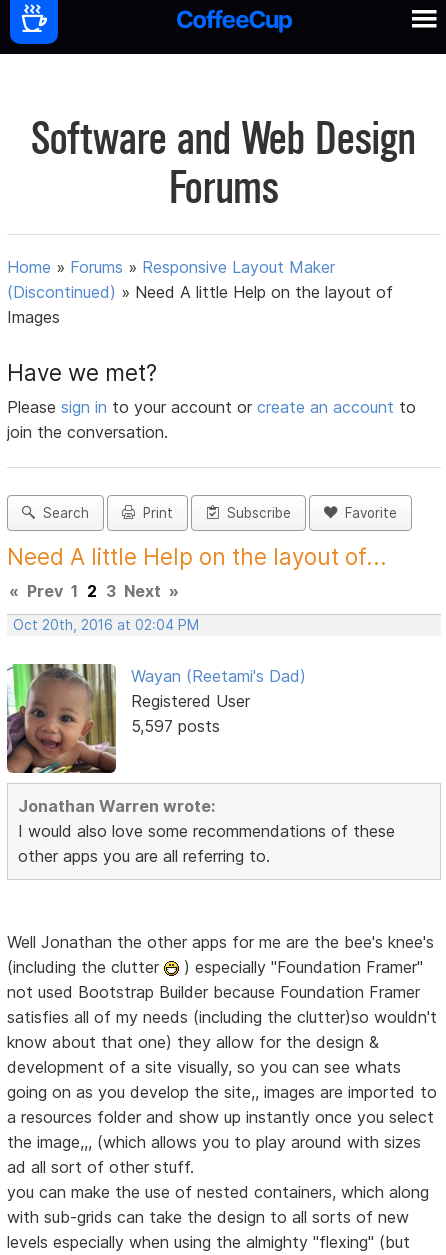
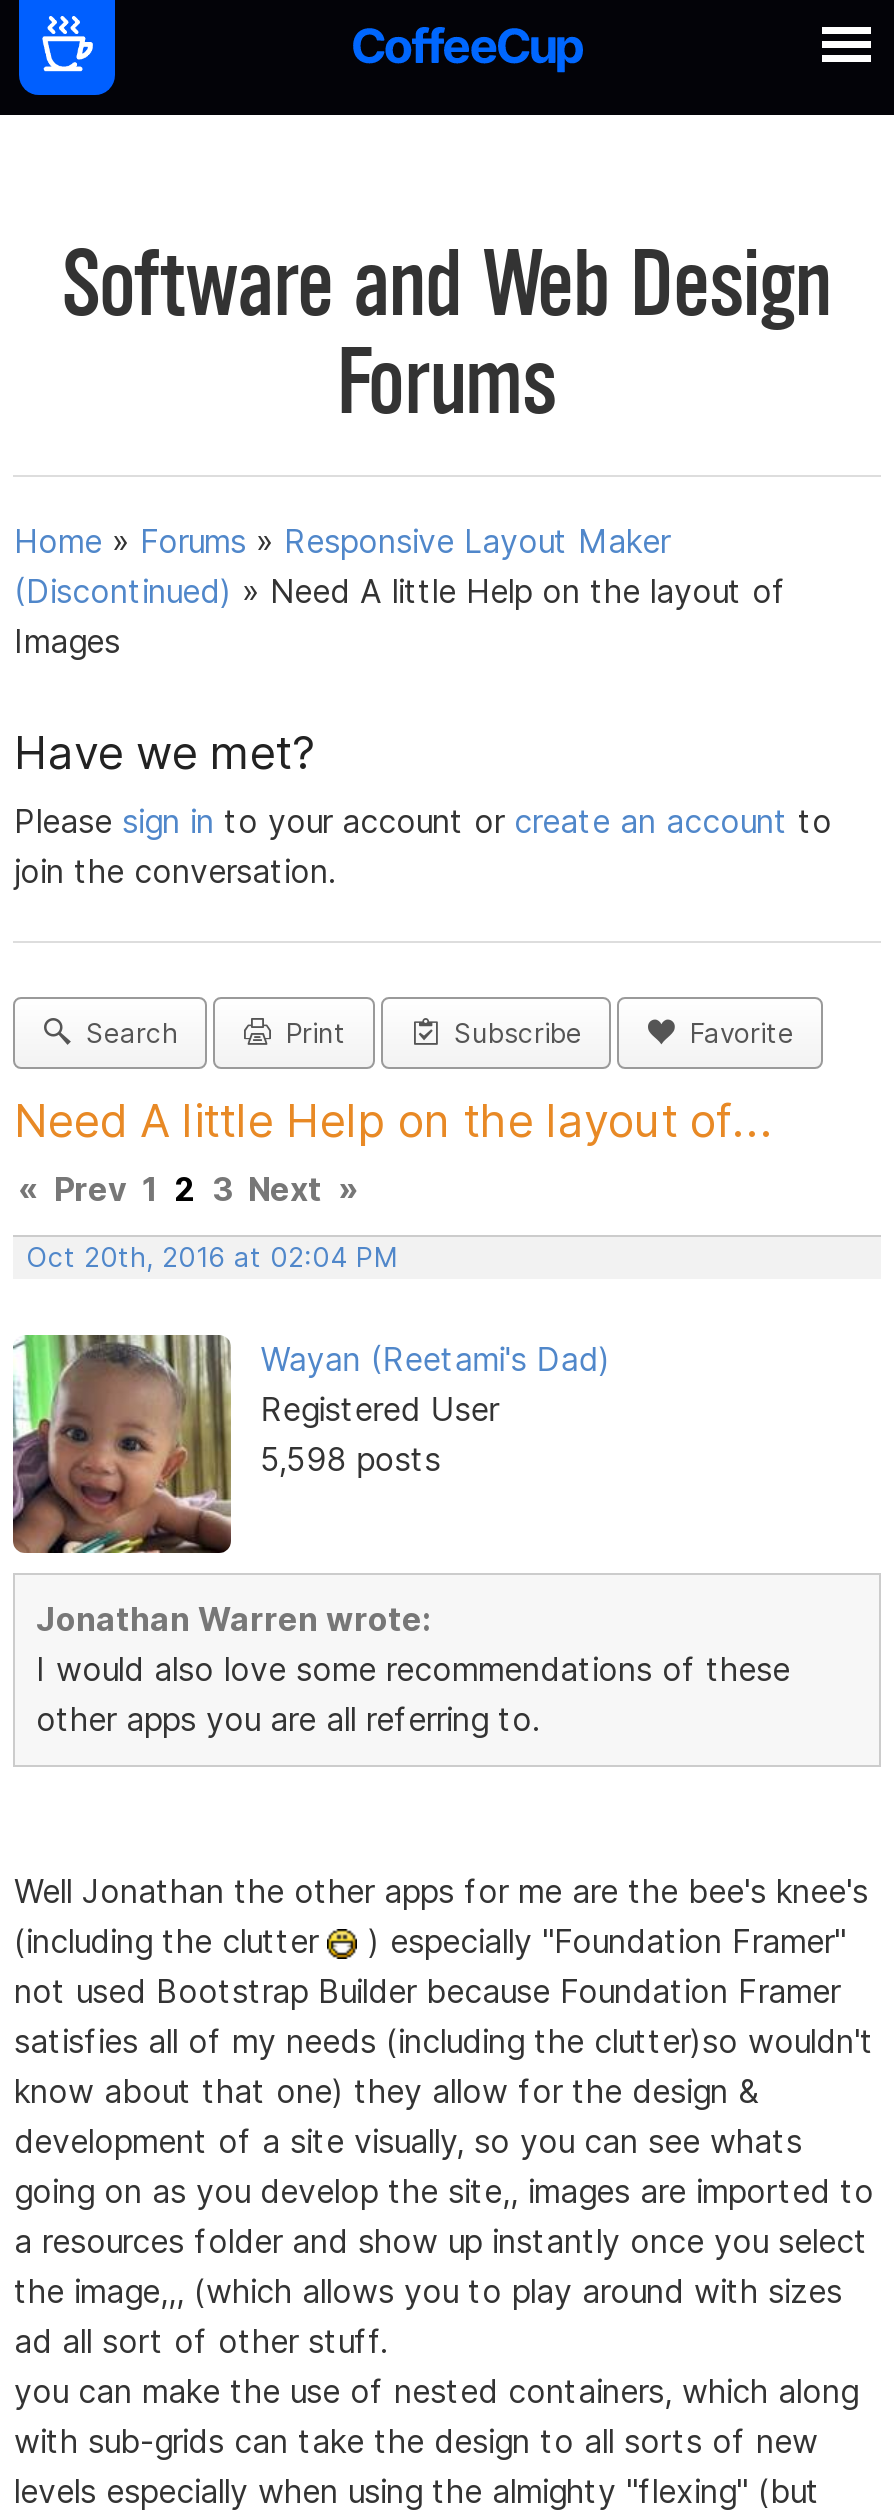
[131,716,220,736] 5,597 posts -> [260,1440,440,1480] 5,598 posts

